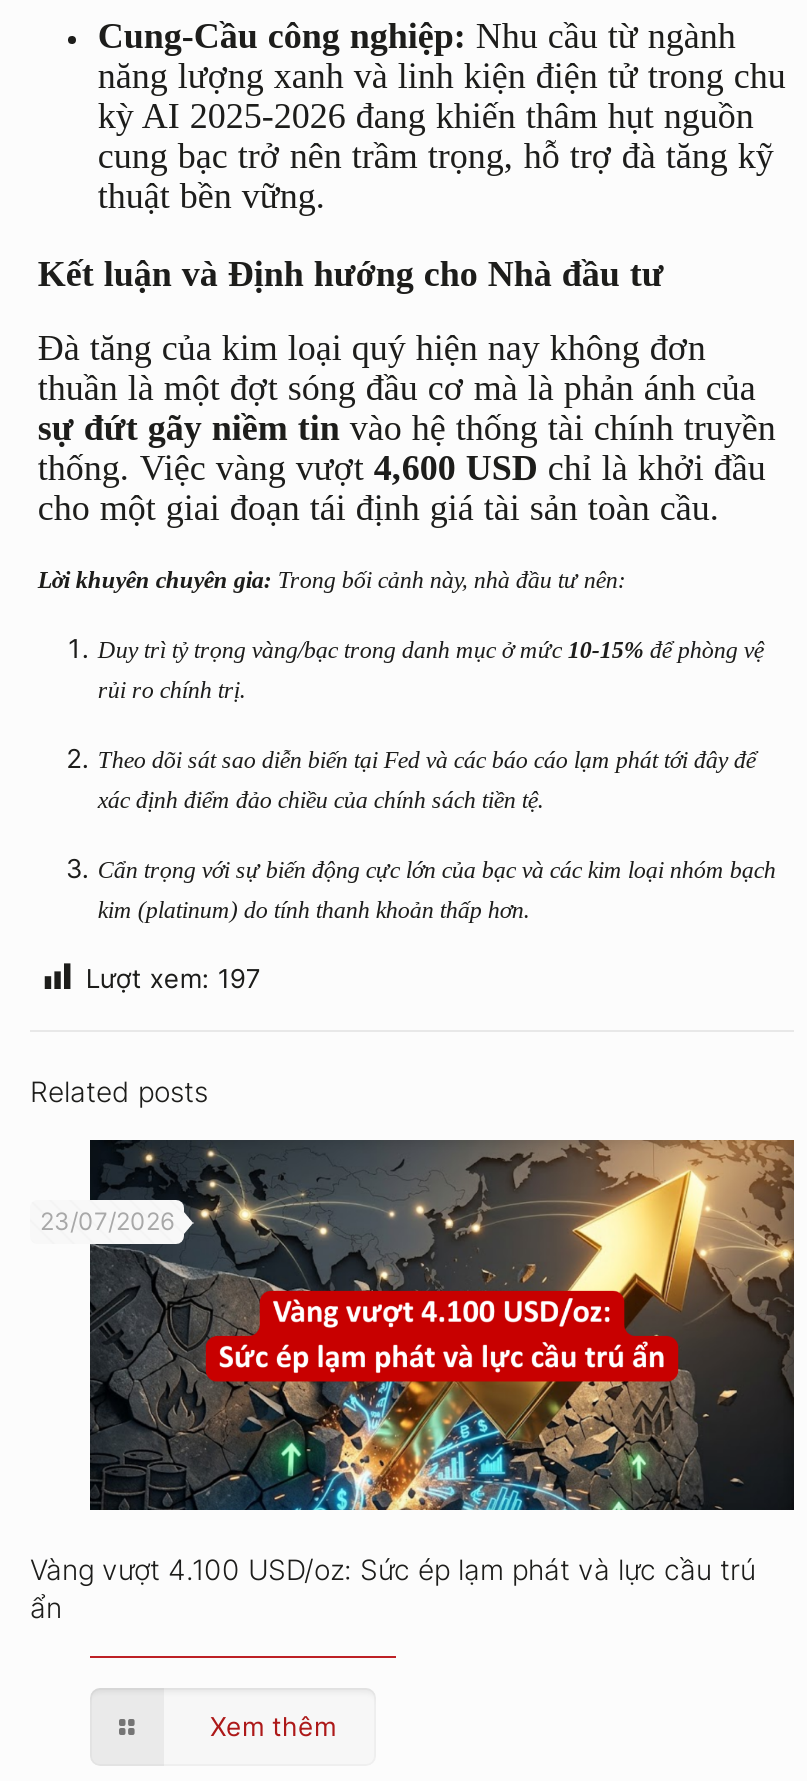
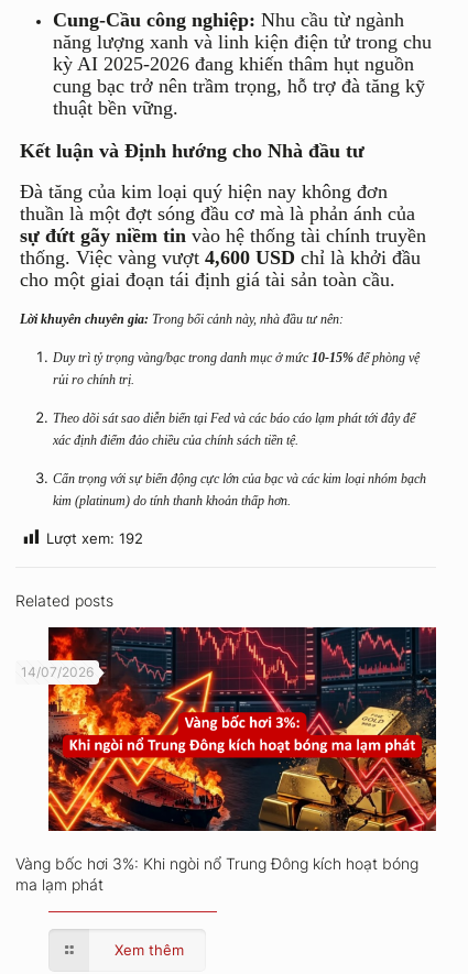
[86,962,260,994] Lượt xem: 197 -> [46,529,143,547] Lượt xem: 192
[40,1138,796,1512] [image] | 23/07/2026 -> [21,626,437,832] [image] | 14/07/2026
[30,1551,756,1623] Vàng vượt 4.100 USD/oz: Sức ép lạm phát và lực cầu trú | ẩn -> [15,854,418,893] Vàng bốc hơi 3%: Khi ngòi nổ Trung Đông kích hoạt bóng | ma lạm phát

